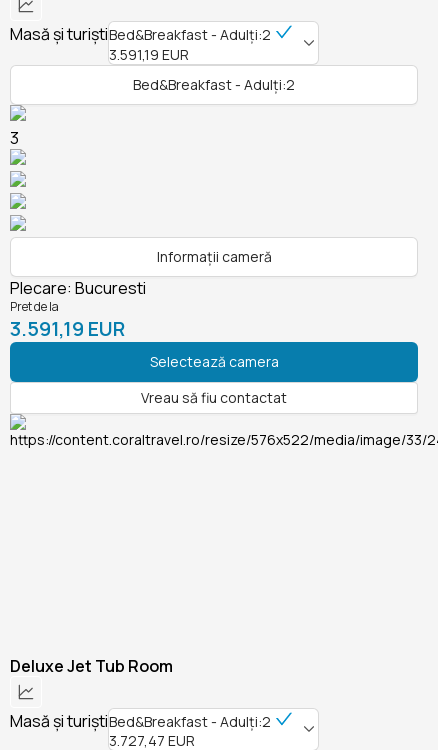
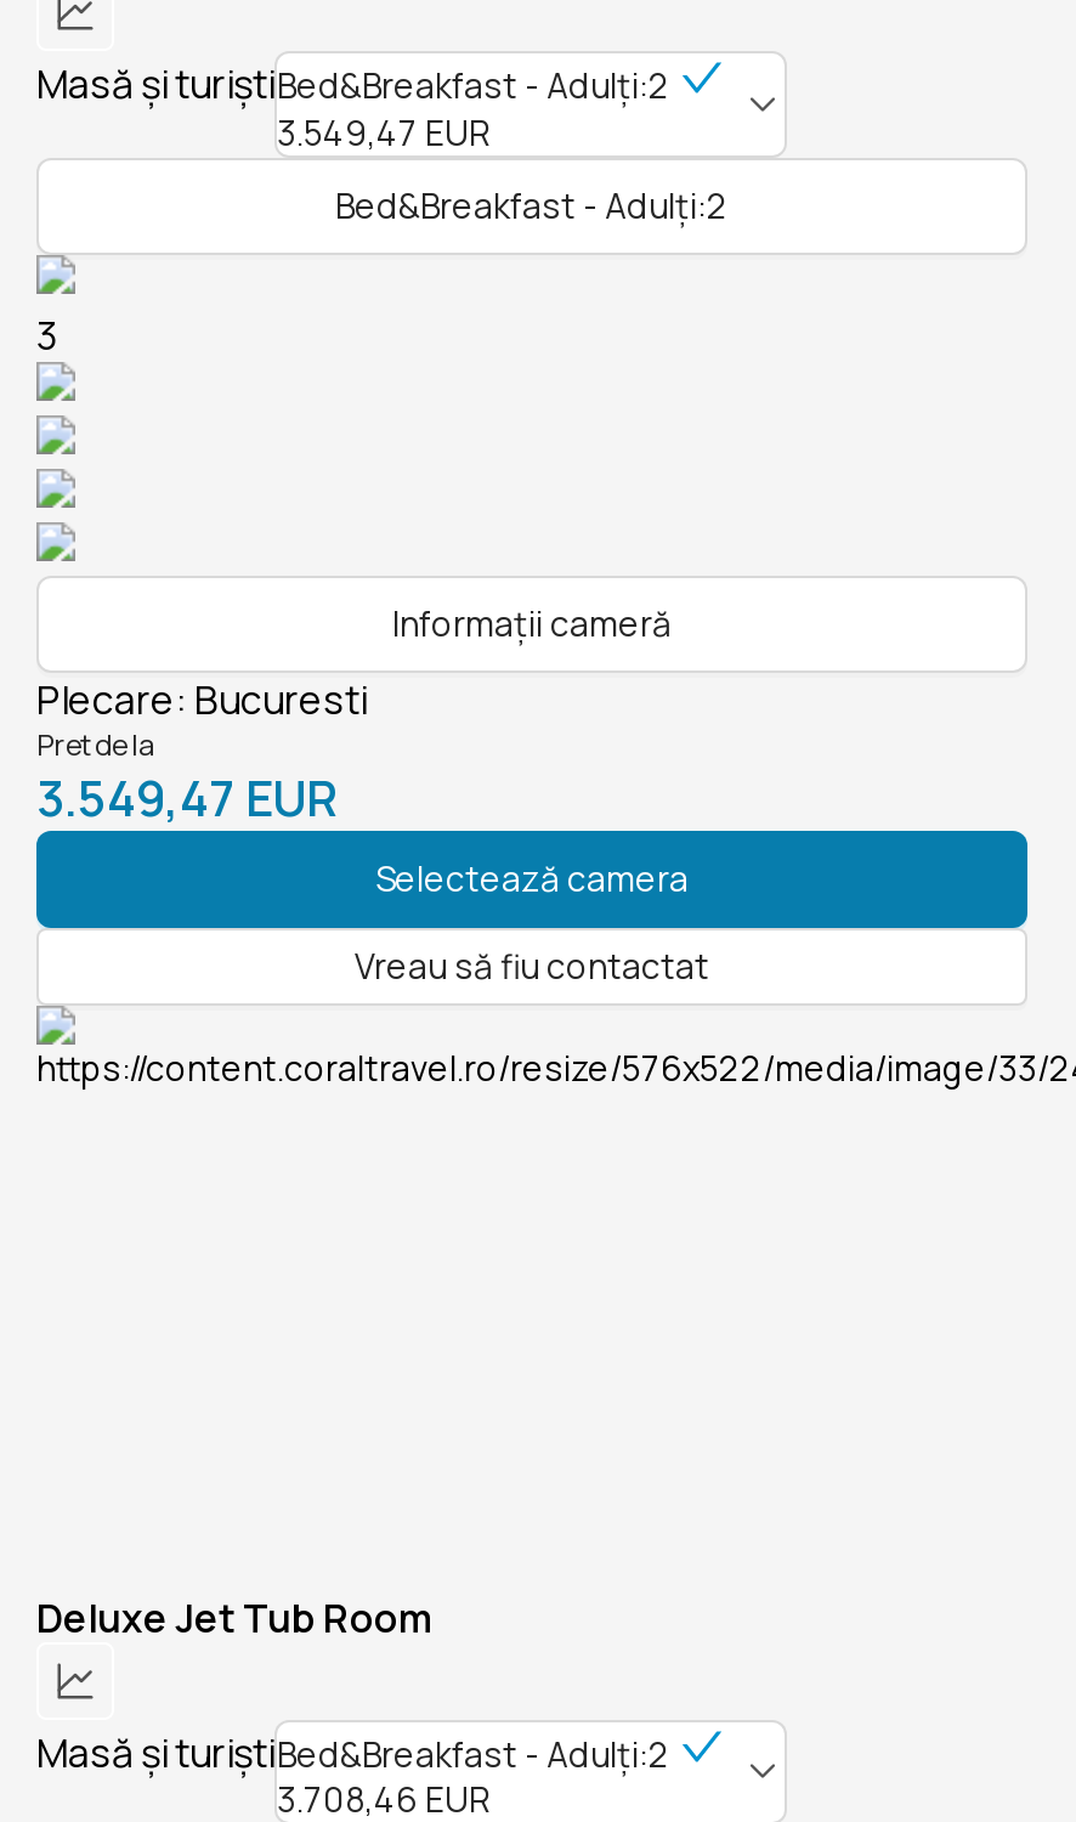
[109,44,189,63] 3.591,19 EUR -> [277,108,491,154] 3.549,47 EUR
[10,314,125,341] 3.591,19 EUR -> [36,764,335,830] 3.549,47 EUR
[109,731,195,750] 3.727,47 EUR -> [277,1775,491,1822] 3.708,46 EUR

